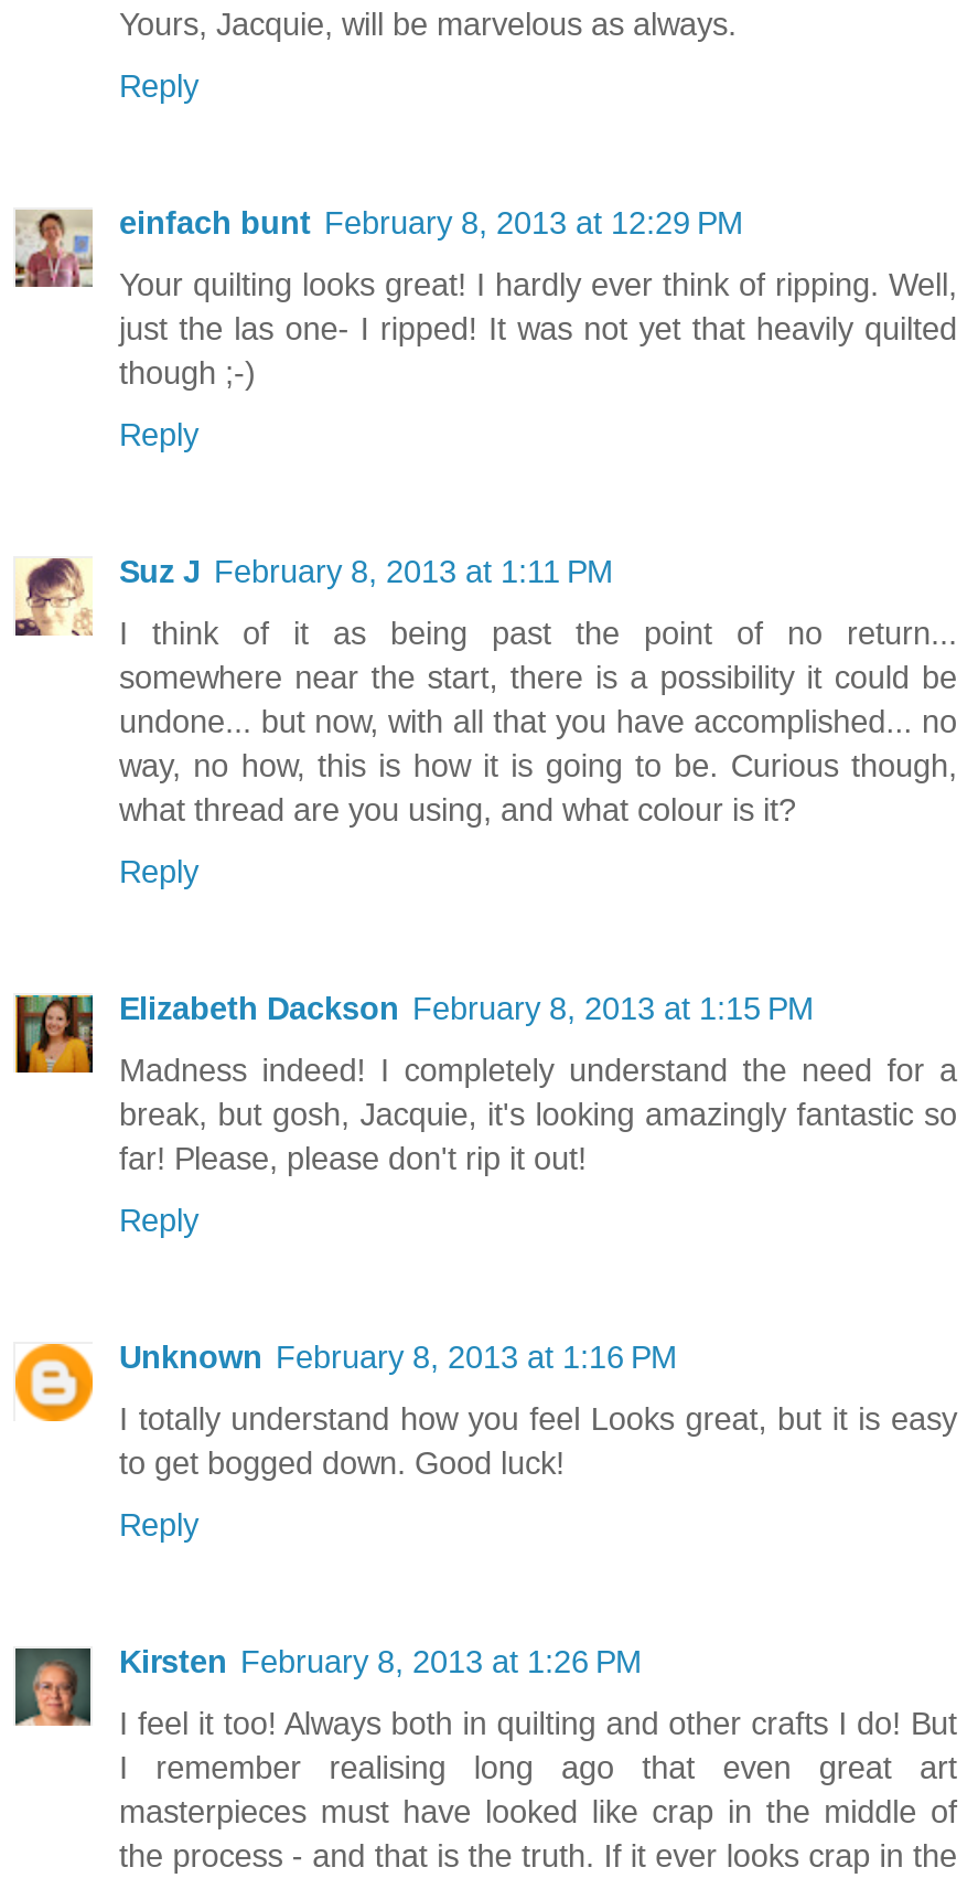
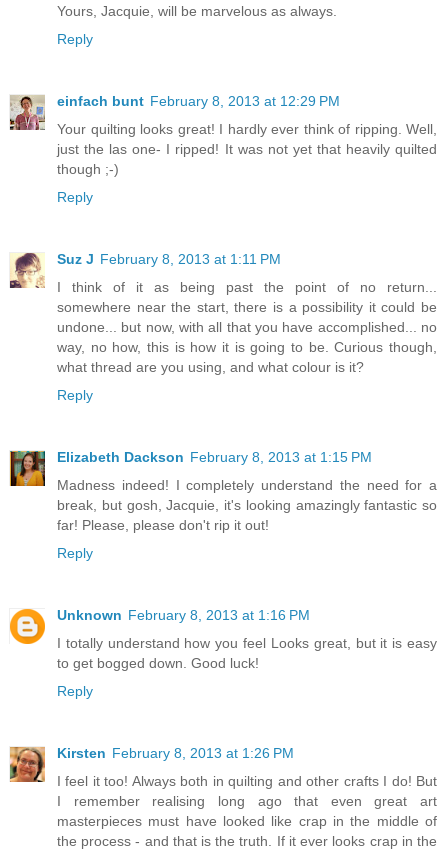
[13,1646,93,1728] [image] -> [9,746,46,783] [image]

